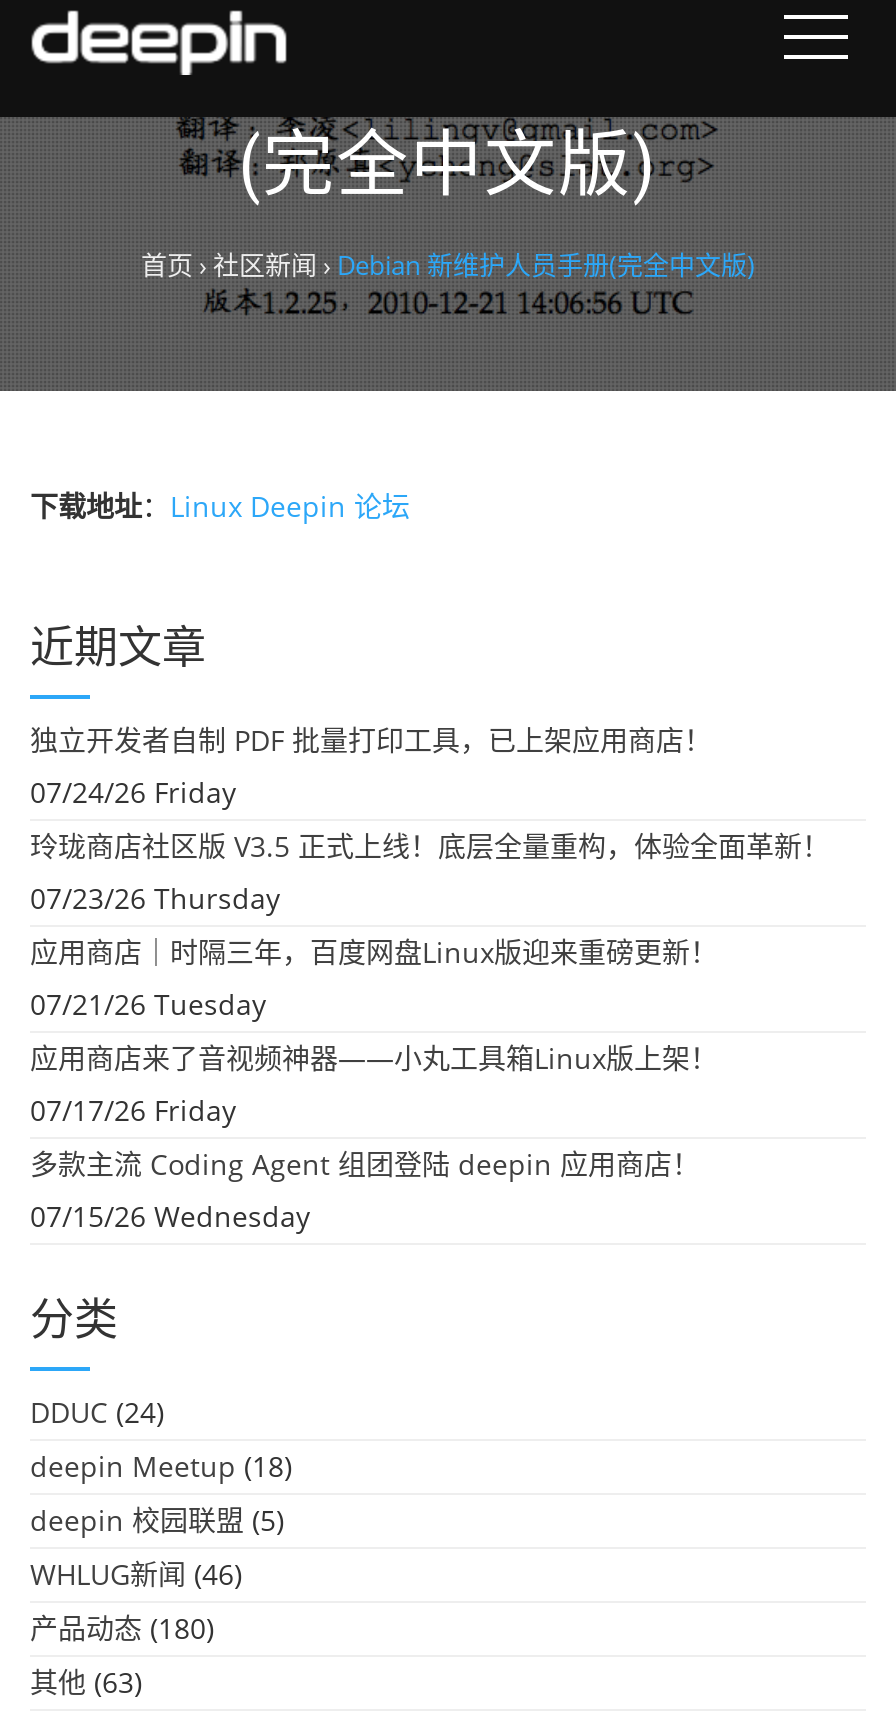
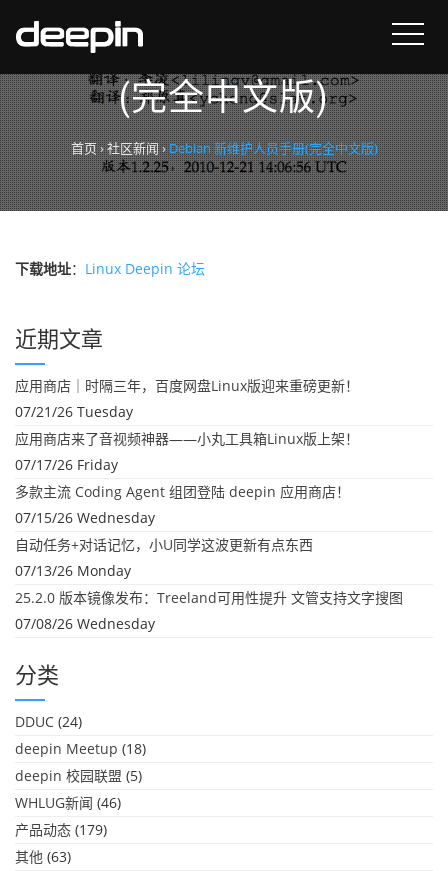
[30,721,830,917] 独立开发者自制 PDF 批量打印工具，已上架应用商店！ | 07/24/26 Friday | 玲珑商店社区版 V3.5 正式上线！底层全量重构，体验全面革新！ | 07/23/26 Thursday -> none
moved [30,933,718,1235] -> [15,376,359,527]: 应用商店｜时隔三年，百度网盘Linux版迎来重磅更新！ | 07/21/26 Tuesday | 应用商店来了音视频神器——小丸工具箱Linux版上架！ | 07/17/26 Friday | 多款主流 Coding Agent 组团登陆 deepin 应用商店！ | 07/15/26 Wednesday
none -> [15,535,403,633] 自动任务+对话记忆，小U同学这波更新有点东西 | 07/13/26 Monday | 25.2.0 版本镜像发布：Treeland可用性提升 文管支持文字搜图 | 07/08/26 Wednesday
[30,1609,214,1647] 产品动态(180) -> [15,820,107,839] 产品动态(179)

